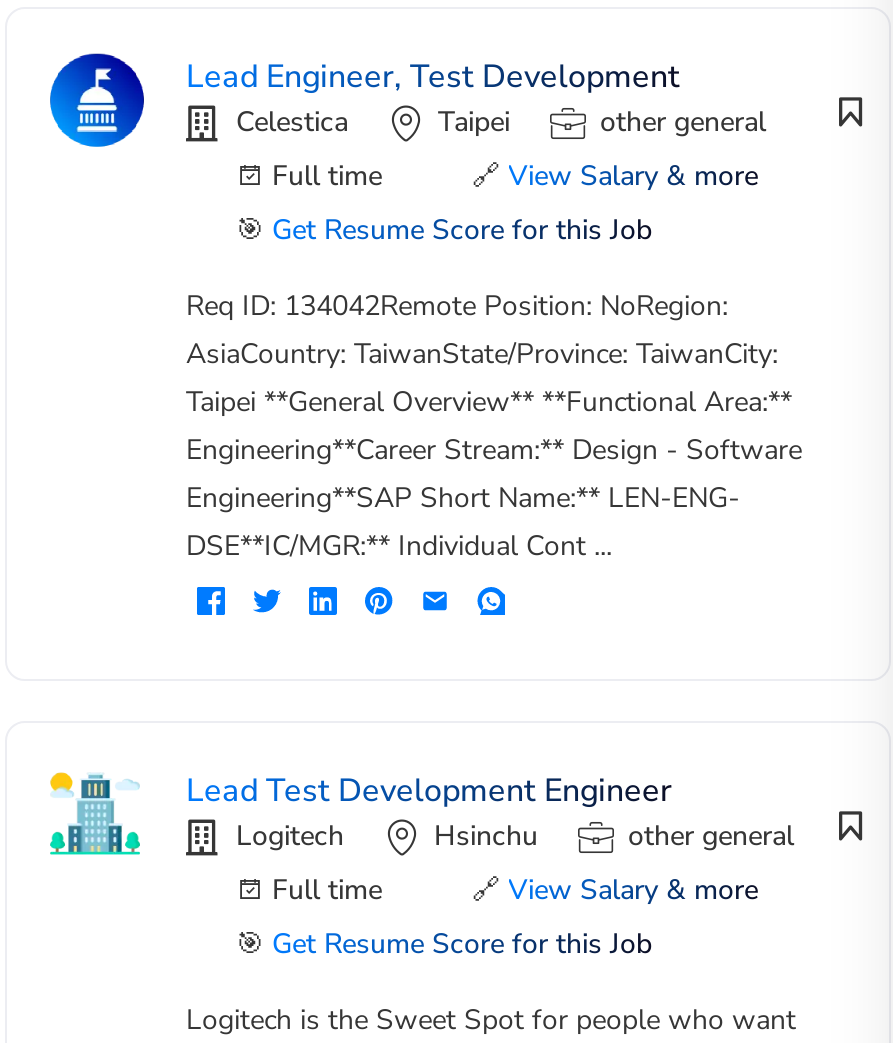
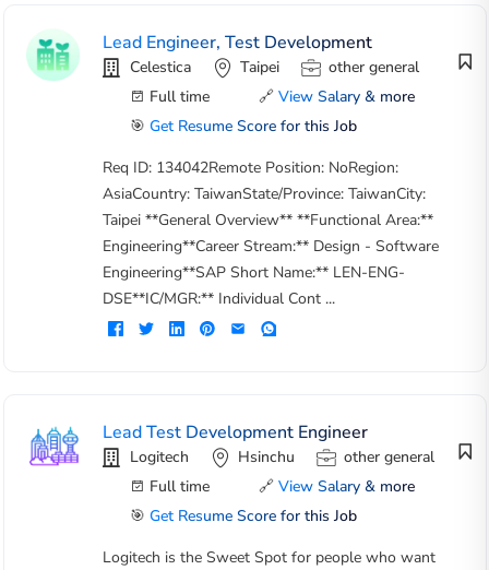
[47,51,147,149] [image] -> [26,29,80,81] [image]
[47,769,143,857] [image] -> [27,421,80,467] [image]

